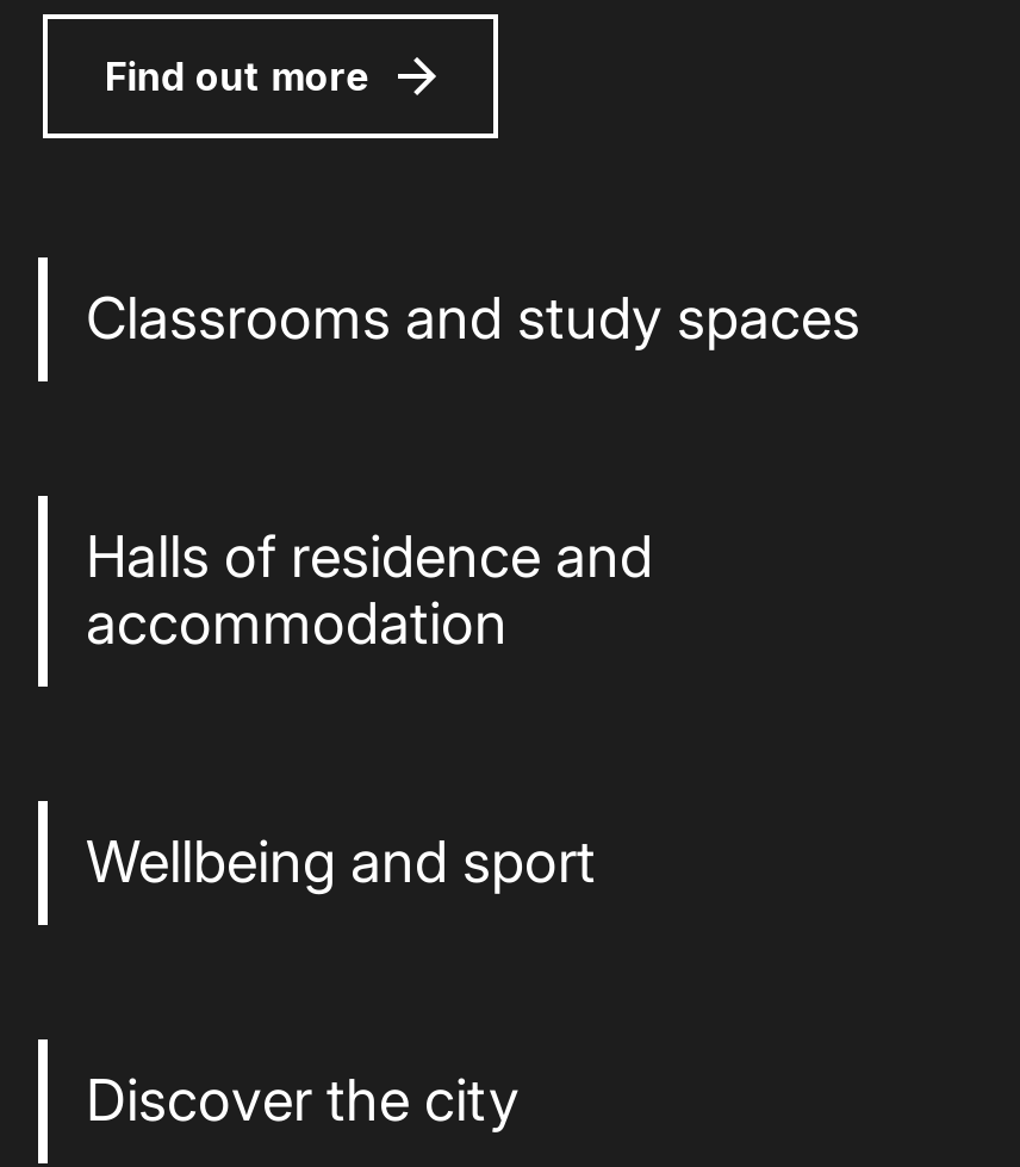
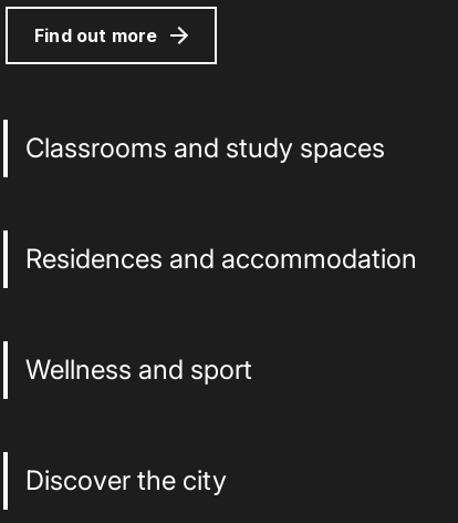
[86,523,653,658] Halls of residence and | accommodation -> [25,243,417,275] Residences and accommodation
[86,828,596,897] Wellbeing and sport -> [25,354,252,386] Wellness and sport

